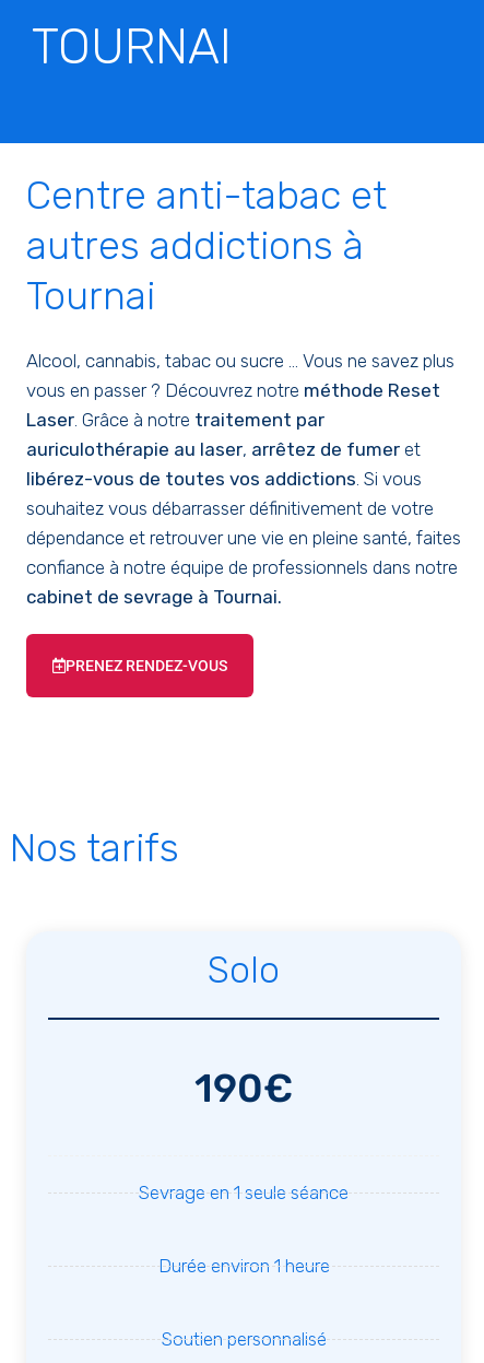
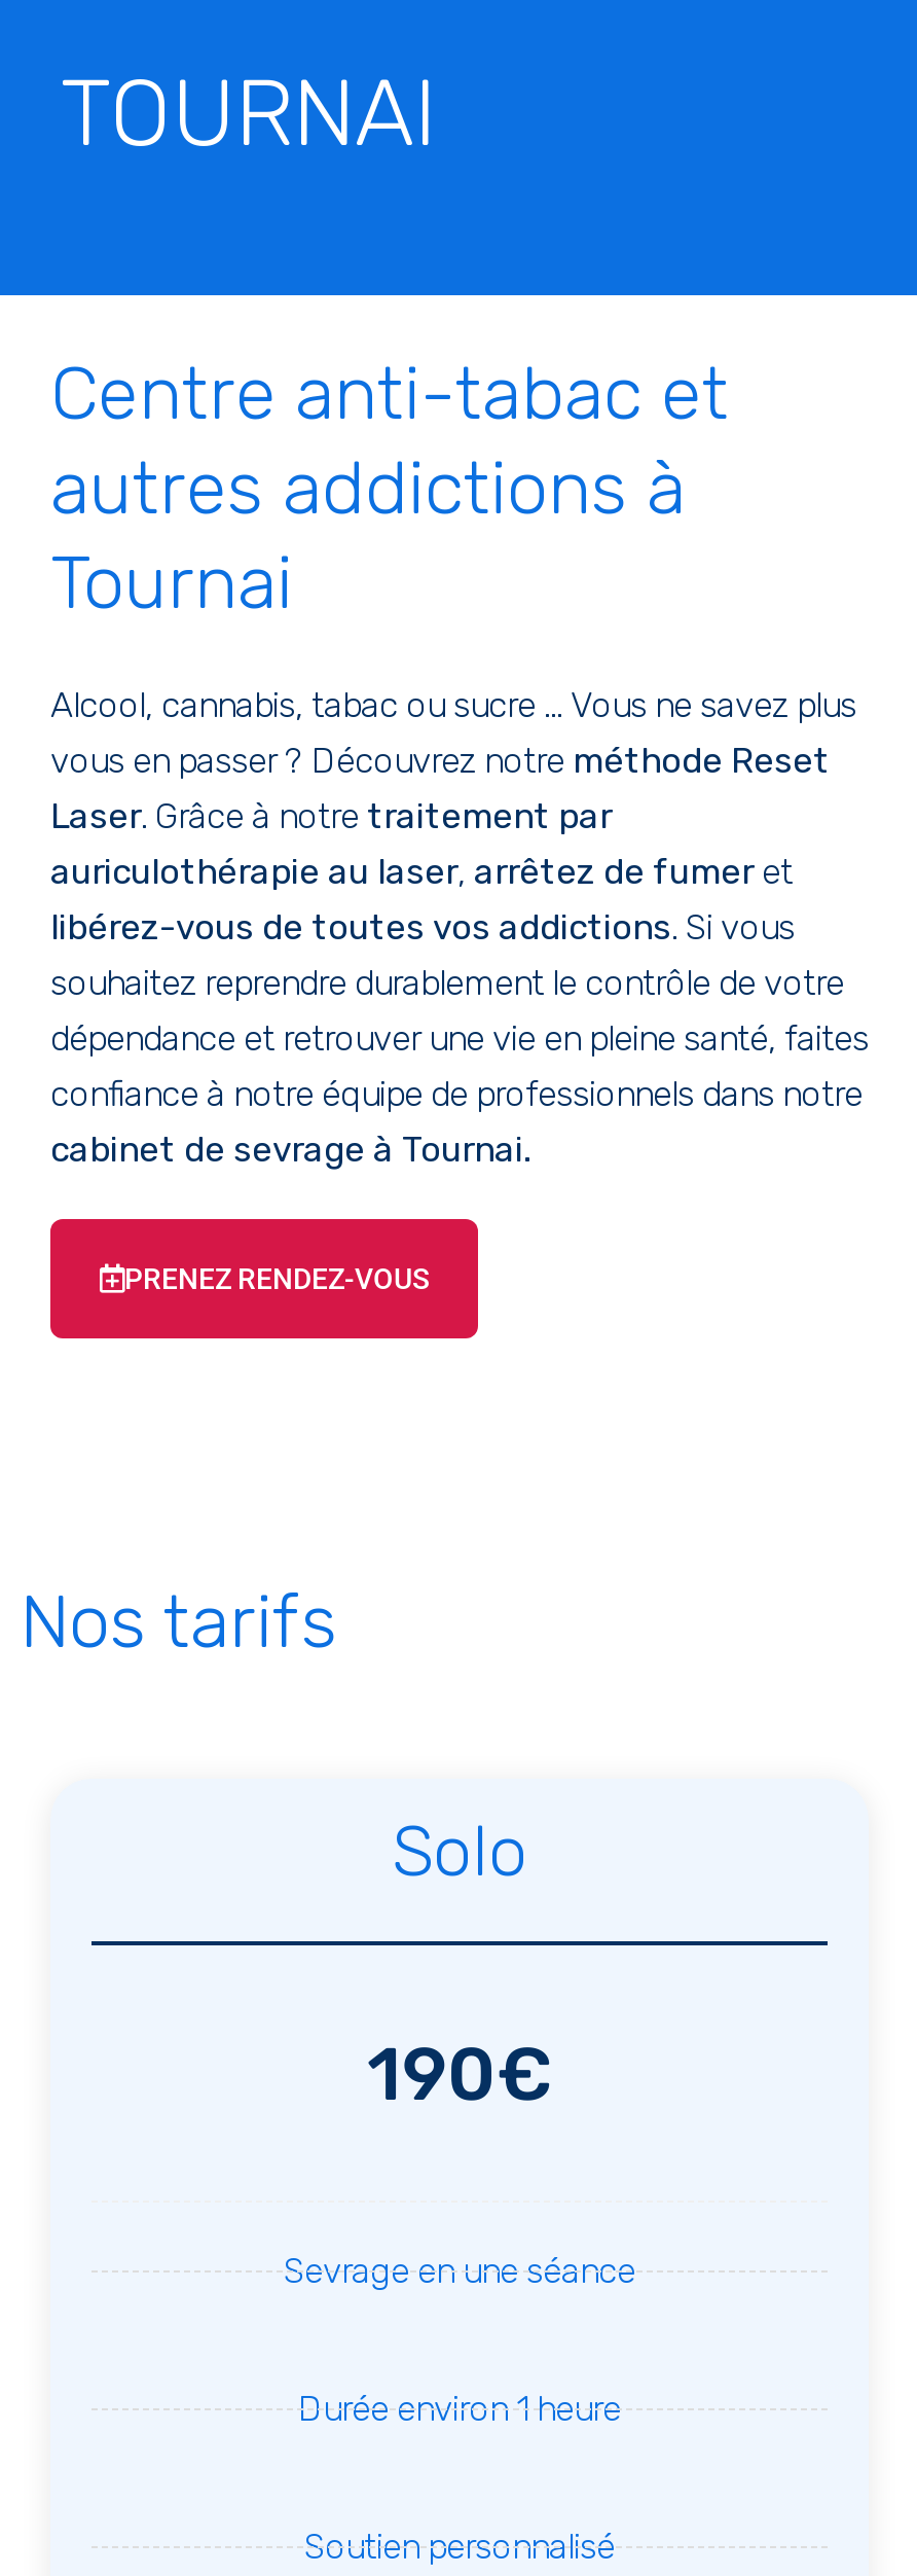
[26,497,434,519] souhaitez vous débarrasser définitivement de votre -> [50,962,844,1003] souhaitez reprendre durablement le contrôle de votre
[139,1181,349,1203] Sevrage en 1 seule séance -> [284,2249,635,2290] Sevrage en une séance

